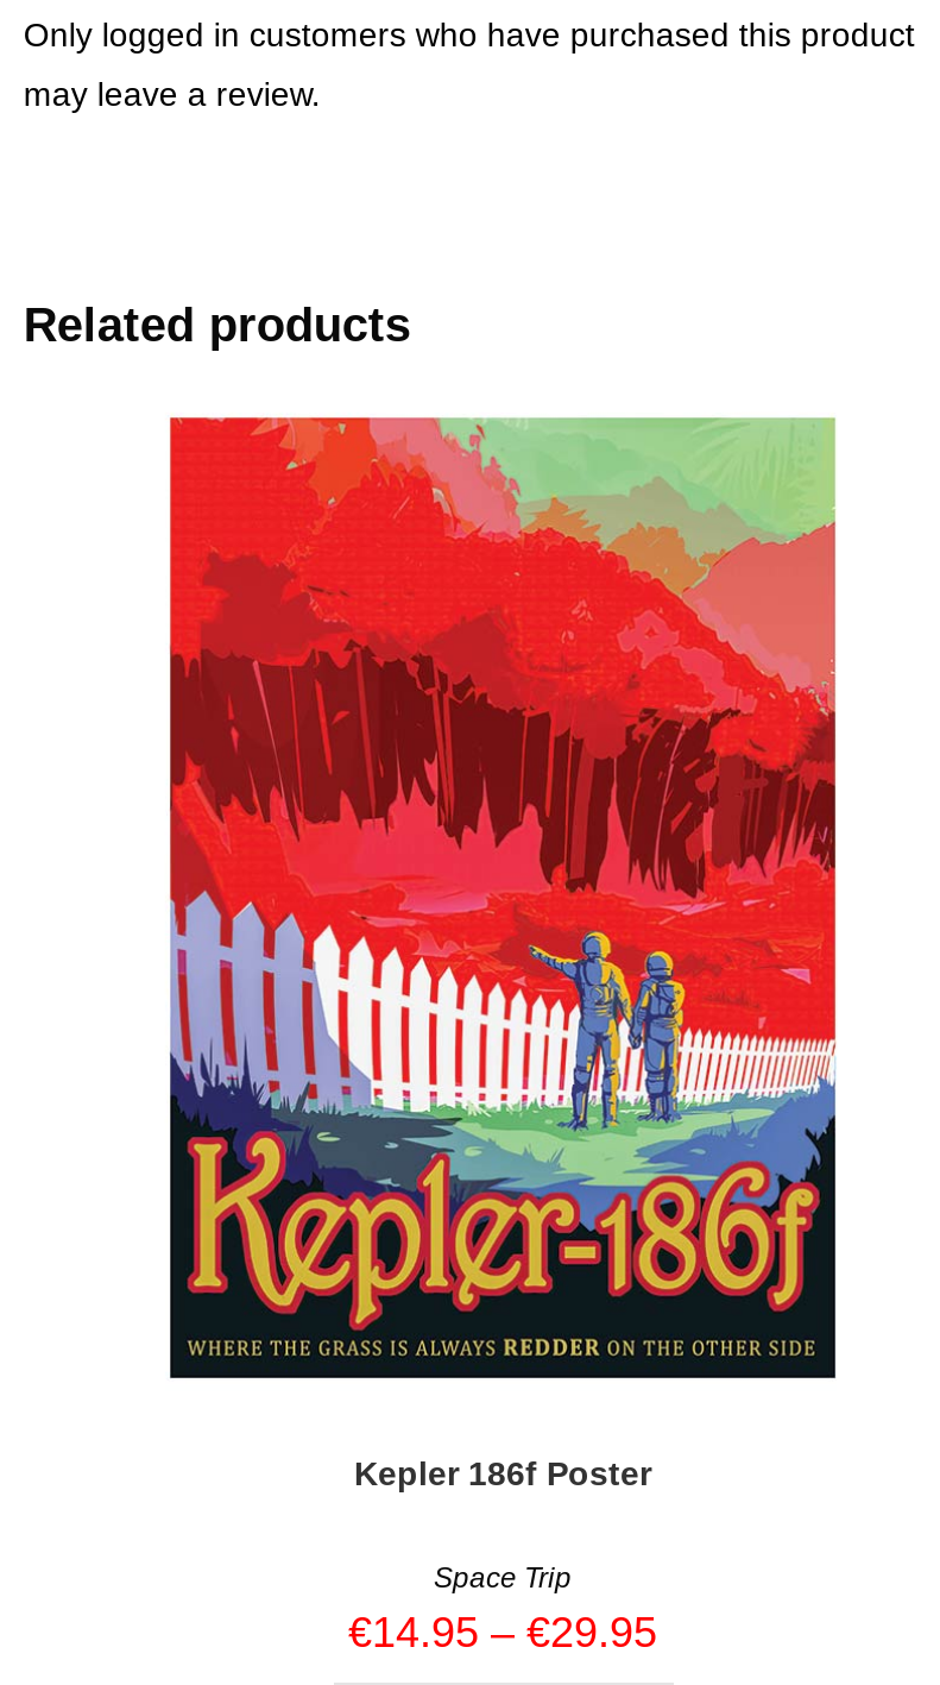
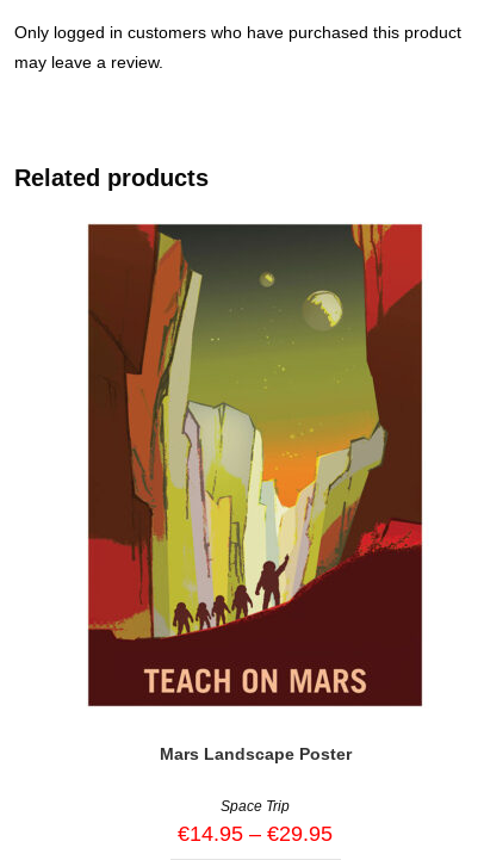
[168,415,838,1491] [image] | Kepler 186f Poster -> [87,223,423,763] [image] | Mars Landscape Poster

